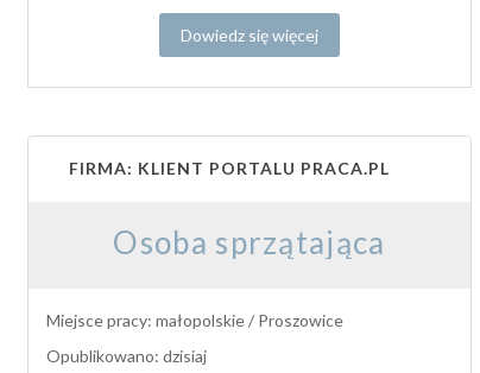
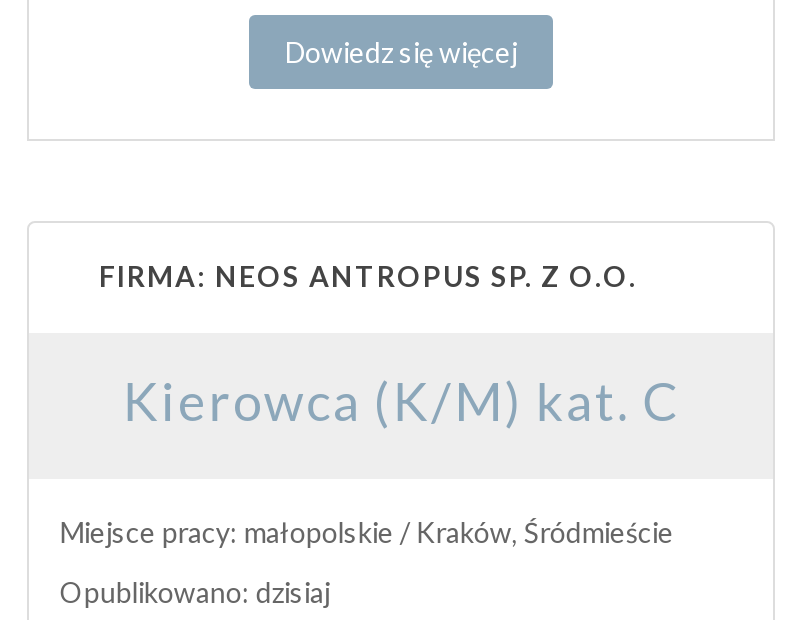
[69,158,390,179] FIRMA: KLIENT PORTALU PRACA.PL -> [99,260,637,294] FIRMA: NEOS ANTROPUS SP. Z O.O.
[113,224,386,262] Osoba sprzątająca -> [123,370,679,434] Kierowca (K/M) kat. C
[47,311,344,331] Miejsce pracy: małopolskie / Proszowice -> [60,516,674,550] Miejsce pracy: małopolskie / Kraków, Śródmieście

